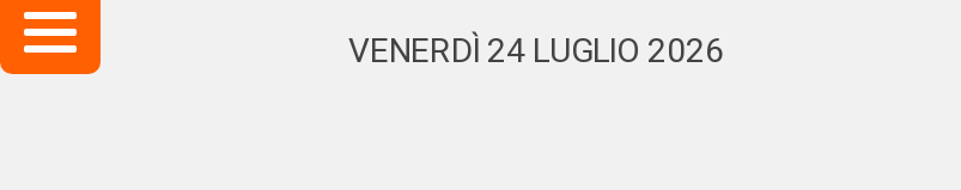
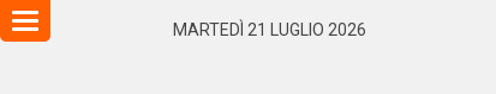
[348,31,724,69] VENERDÌ 24 LUGLIO 2026 -> [172,20,366,39] MARTEDÌ 21 LUGLIO 2026

